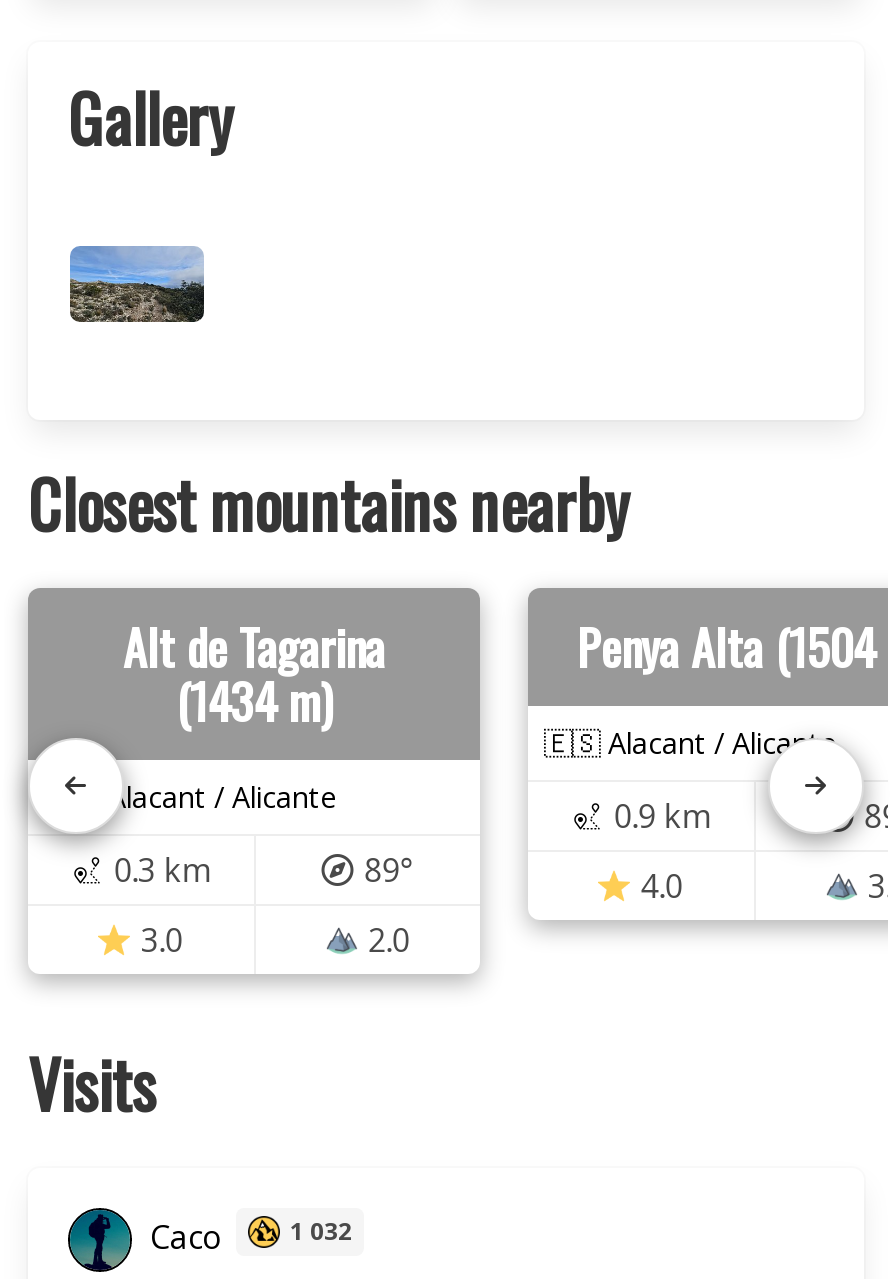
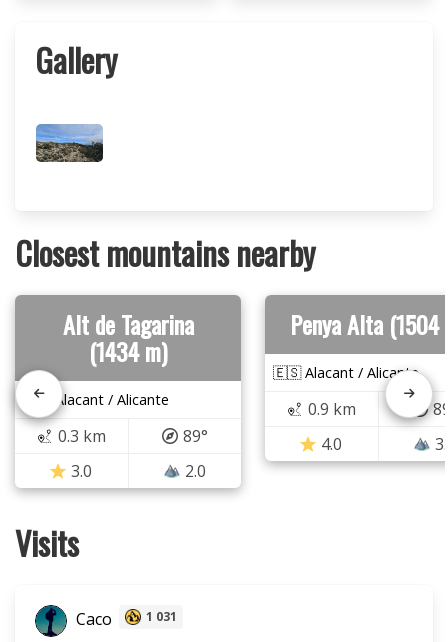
[142,1215,352,1259] Caco 1 032 -> [72,608,177,630] Caco 1 031

